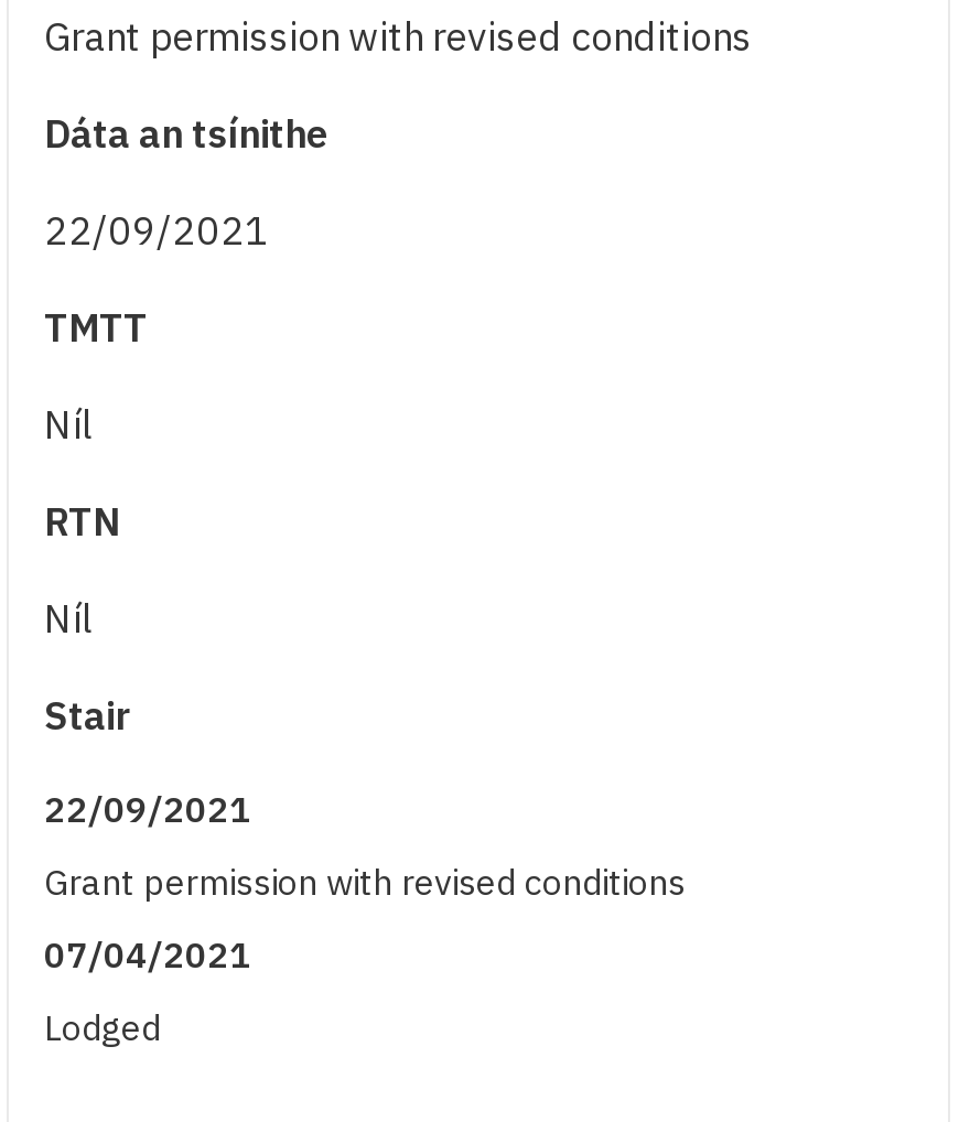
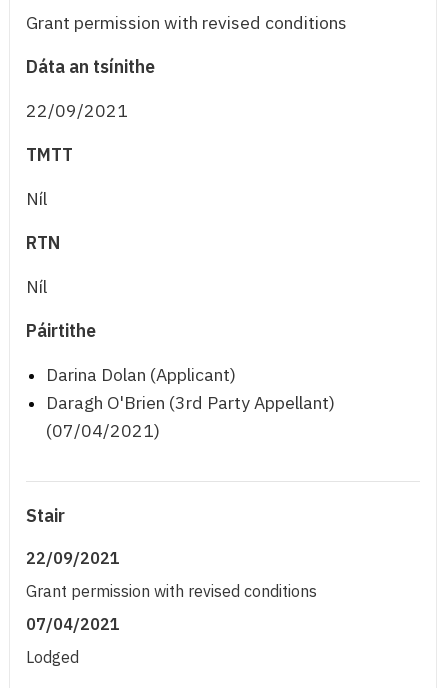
none -> [26,319,335,442] Páirtithe | Darina Dolan (Applicant) | Daragh O'Brien (3rd Party Appellant) | (07/04/2021)

